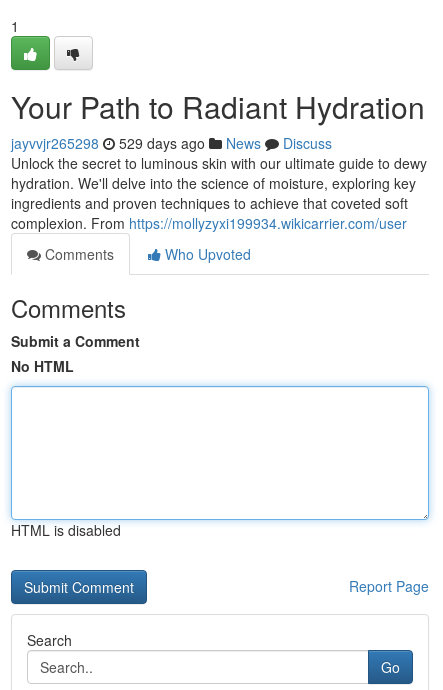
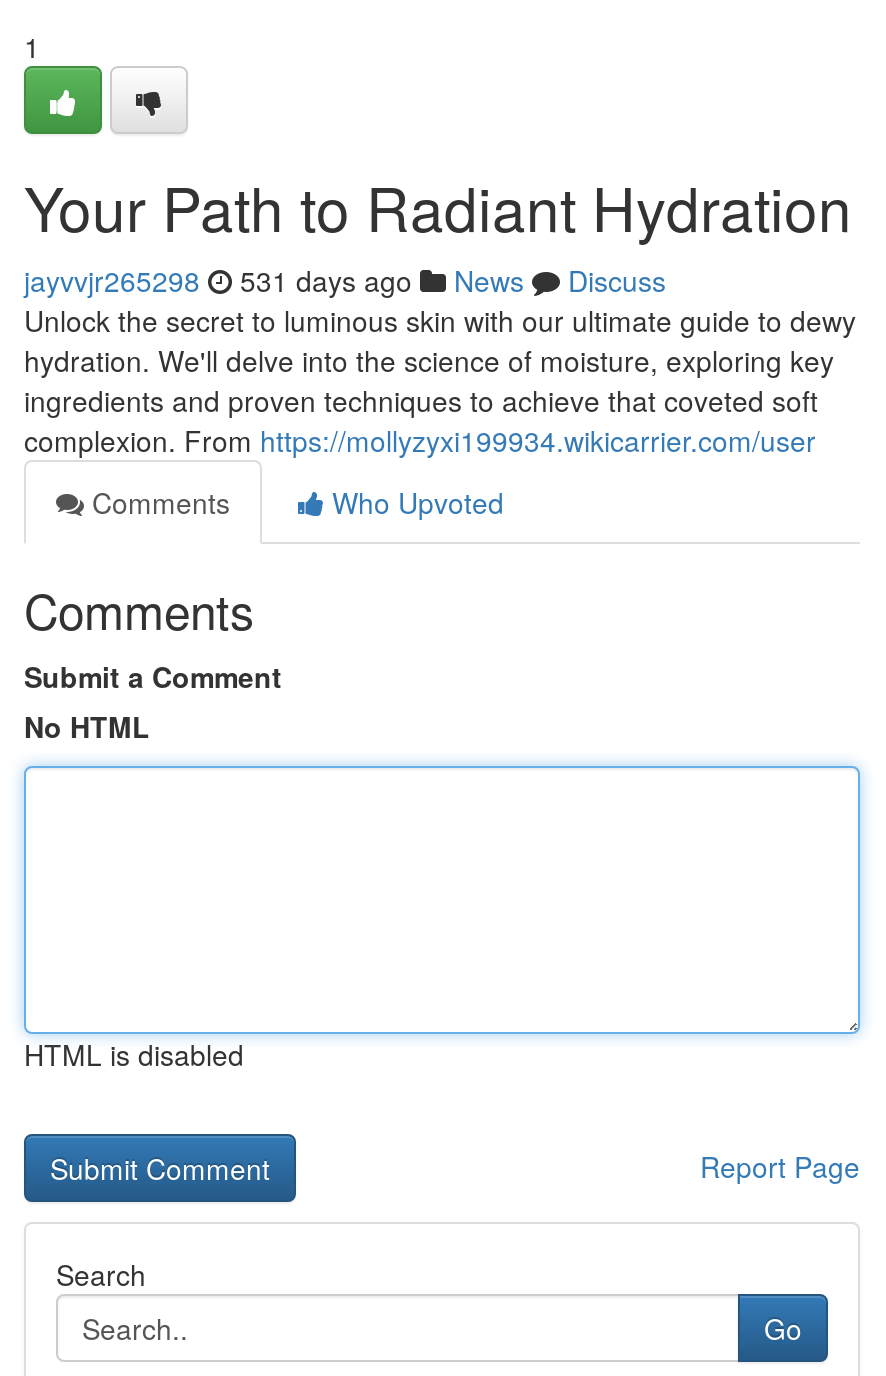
[11,133,332,153] jayvvjr265298 529 days ago News Discuss -> [24,260,666,300] jayvvjr265298 531 days ago News Discuss

